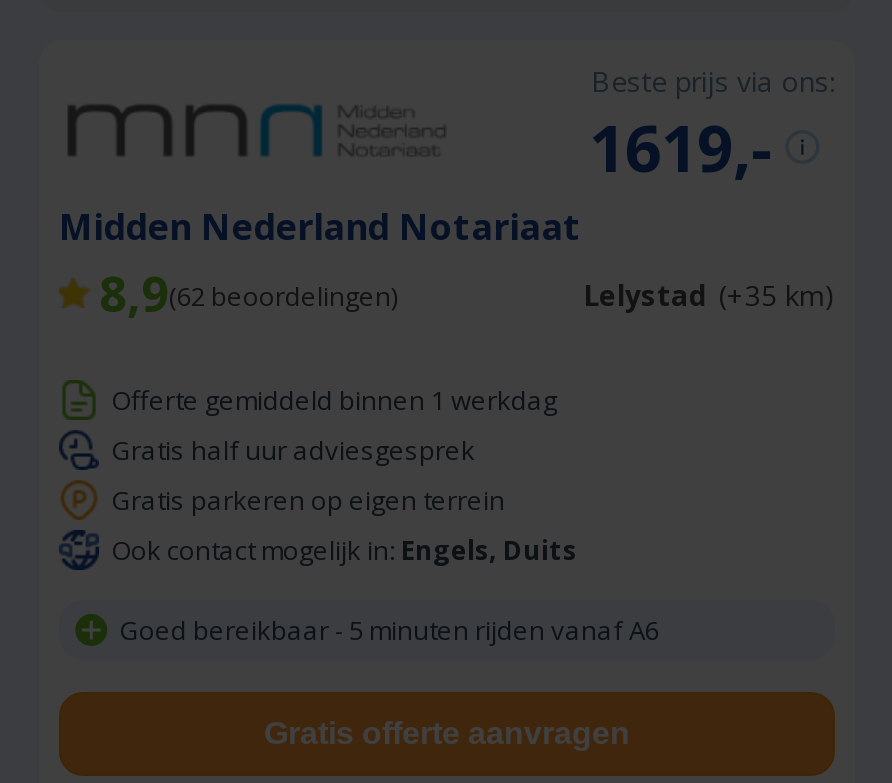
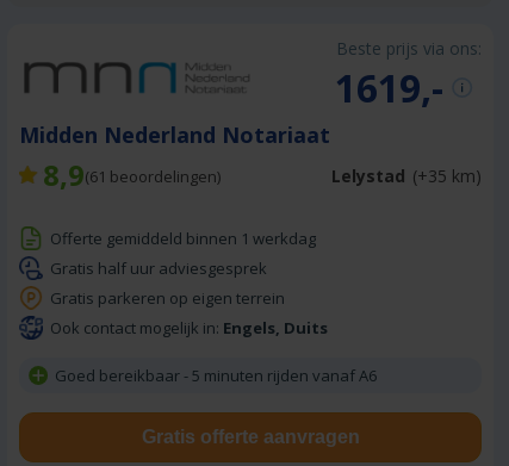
[99,259,397,325] 8,9(62beoordelingen) -> [43,155,221,194] 8,9(61beoordelingen)

